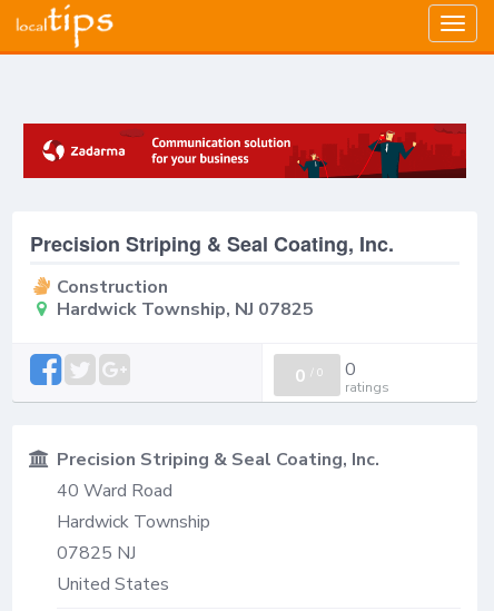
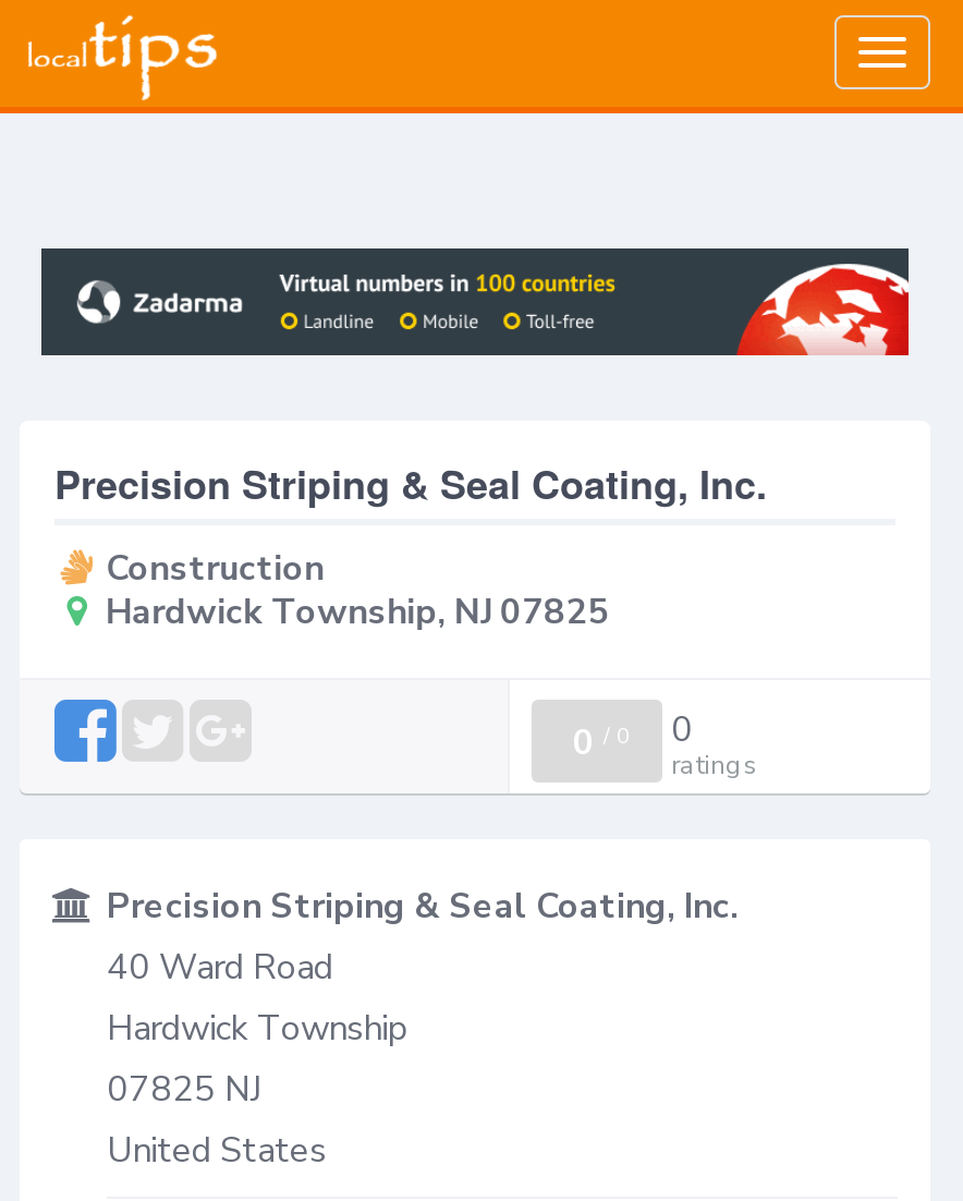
[22,122,467,179] [image] -> [39,246,911,357] [image]

